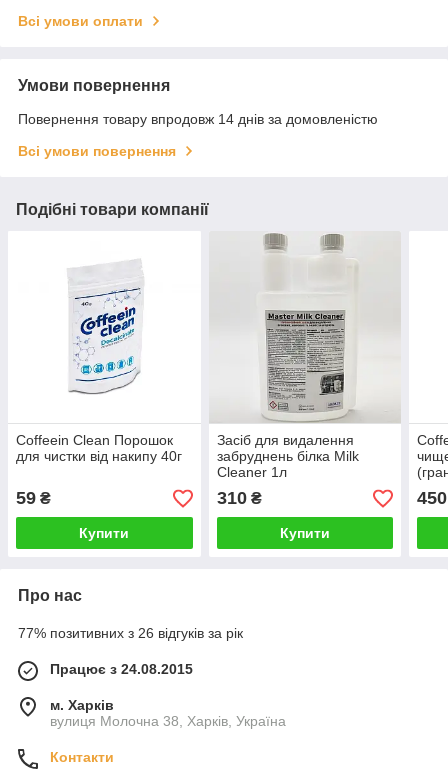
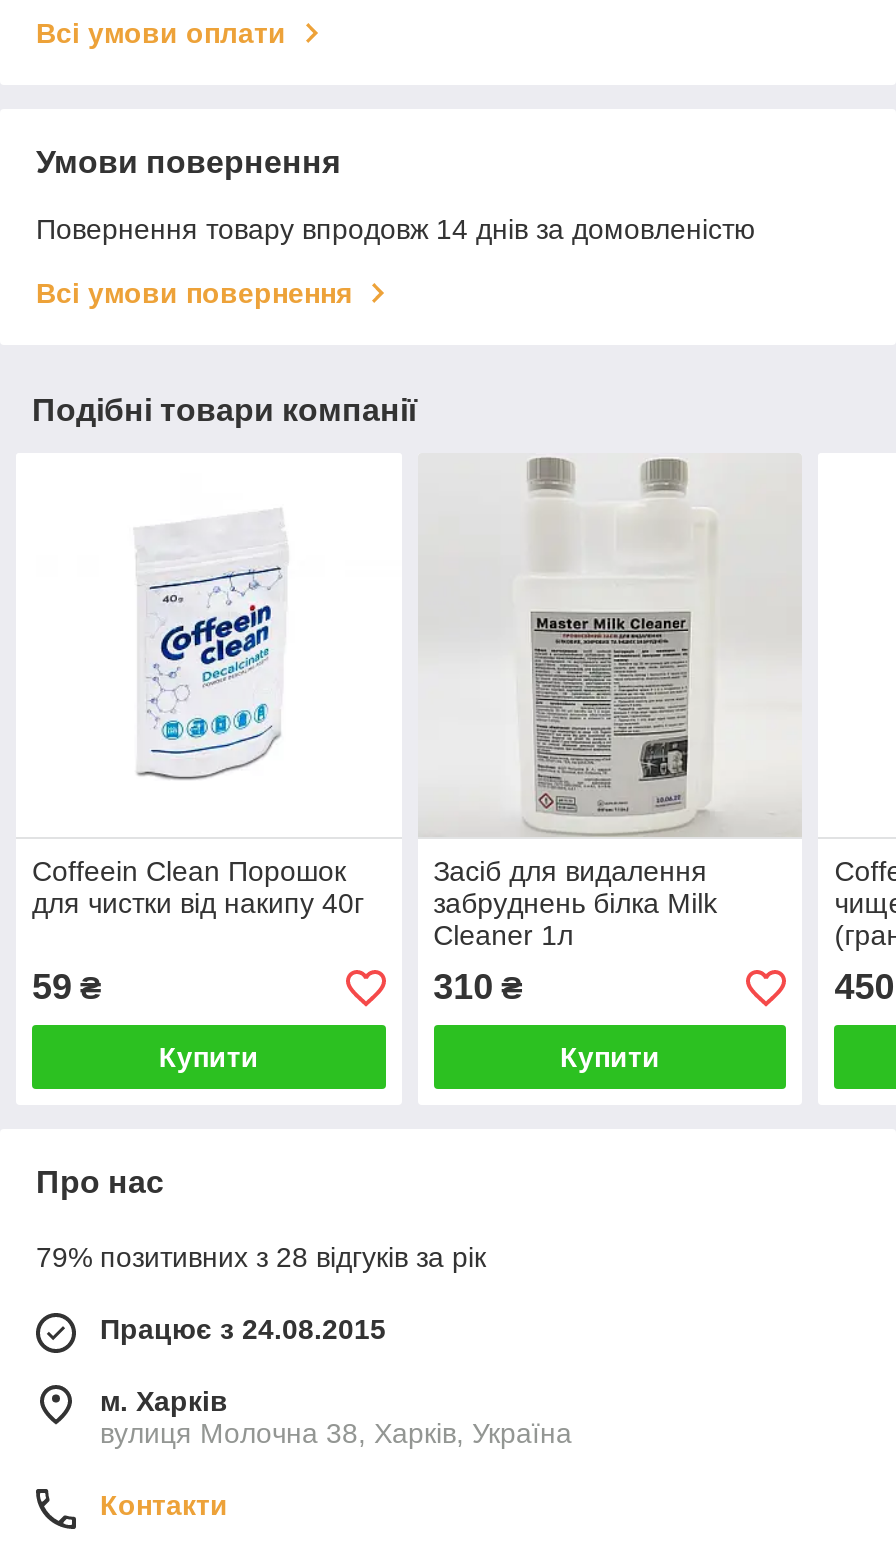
[18,625,243,641] 77% позитивних з 26 відгуків за рік -> [36,1242,486,1274] 79% позитивних з 28 відгуків за рік

